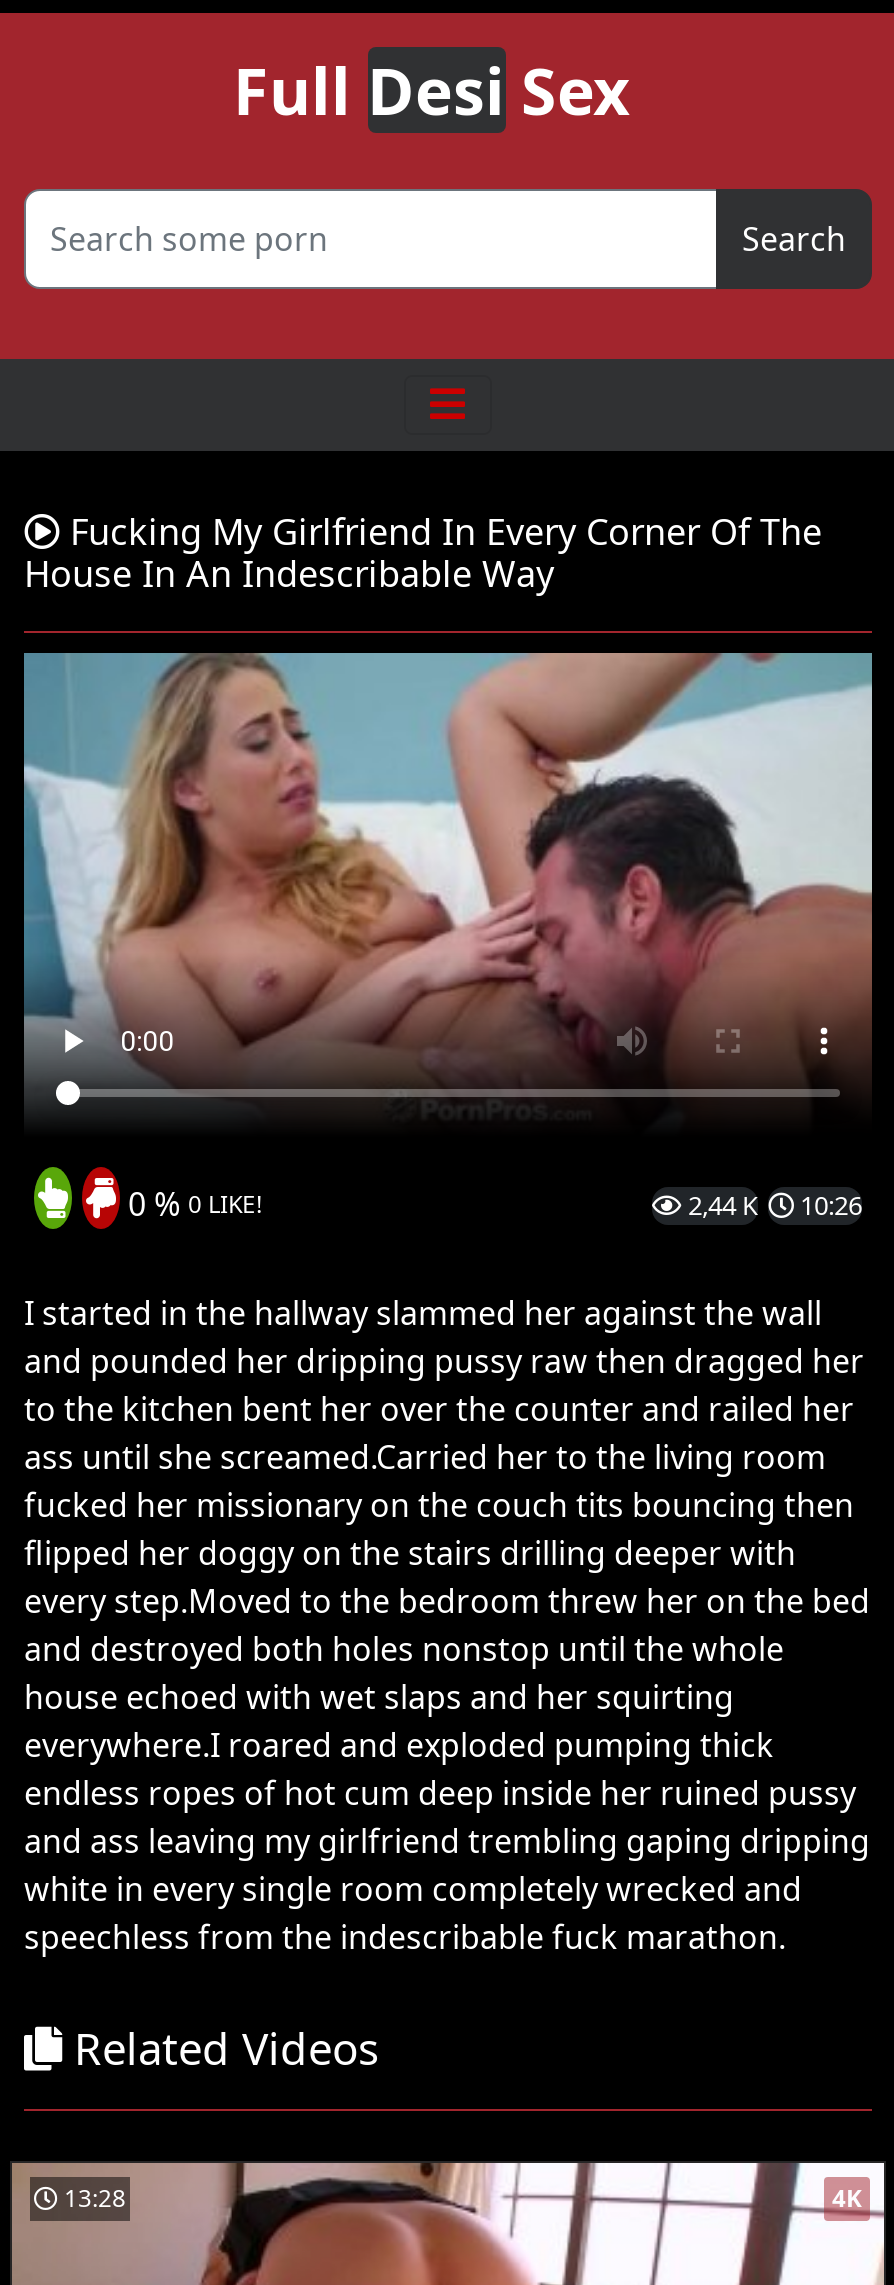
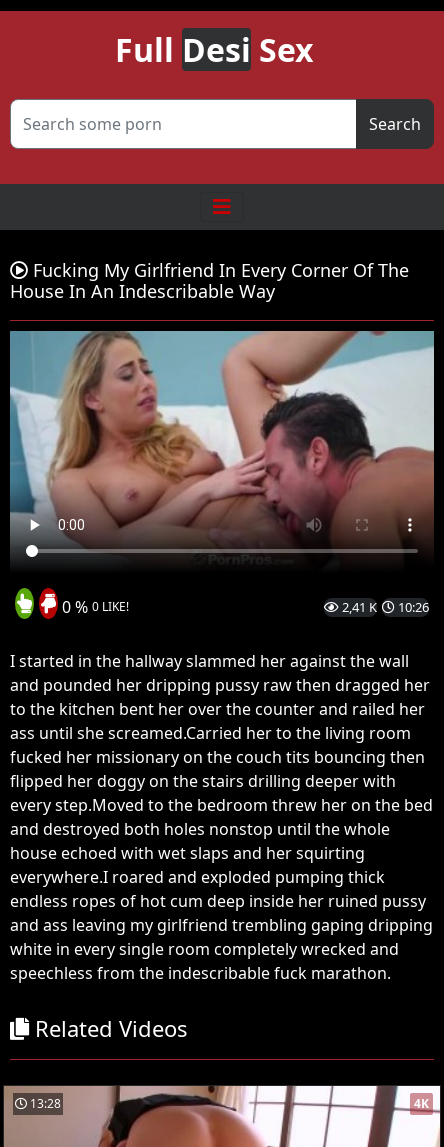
[682,1188,862,1224] 2,44 K 10:26 -> [339,598,429,616] 2,41 K 10:26

